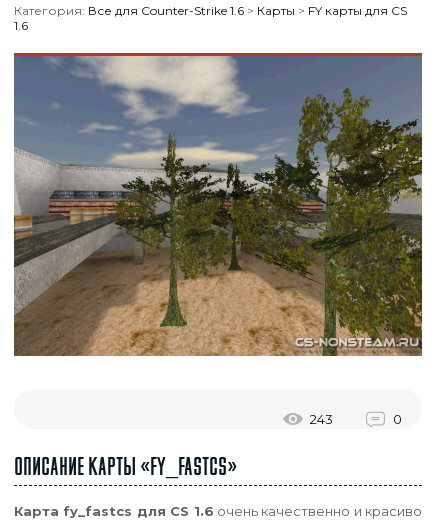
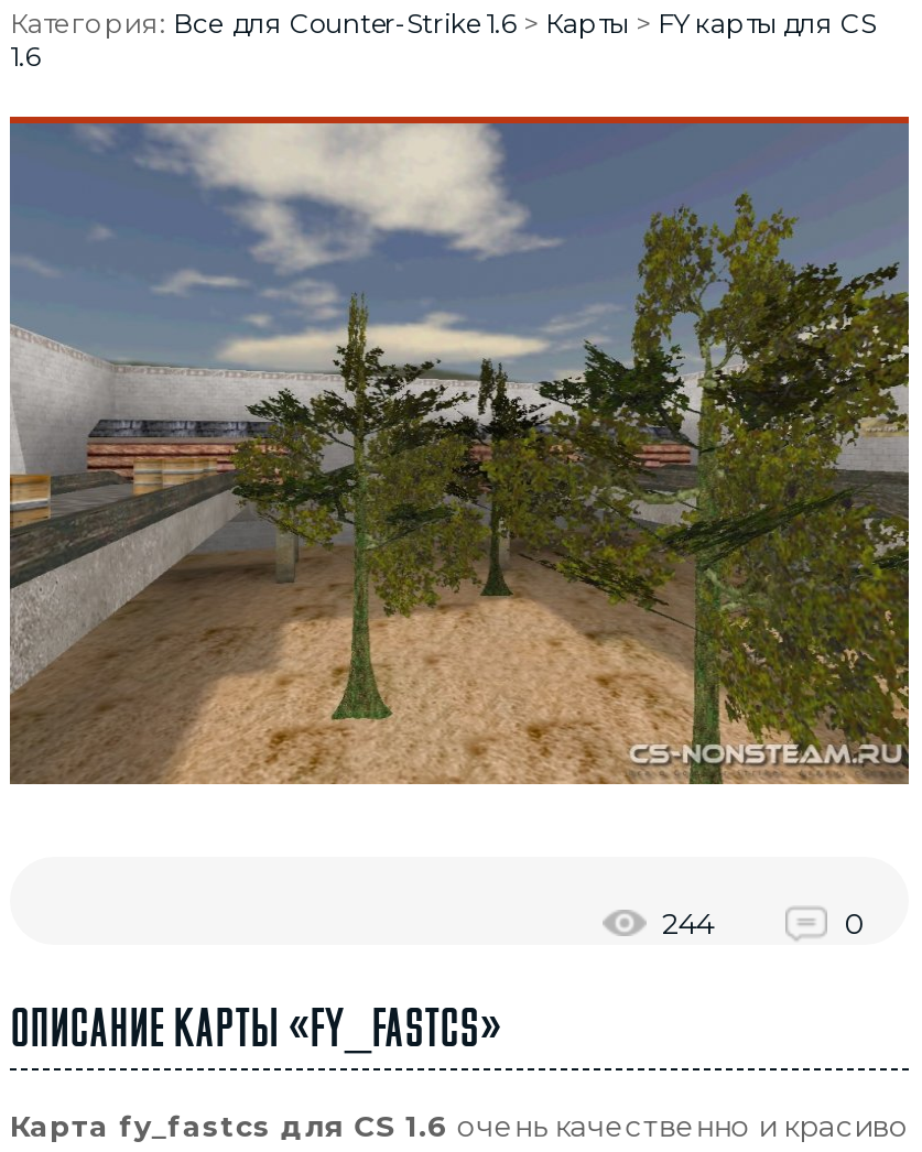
[310,411,333,427] 243 -> [662,904,713,940] 244

